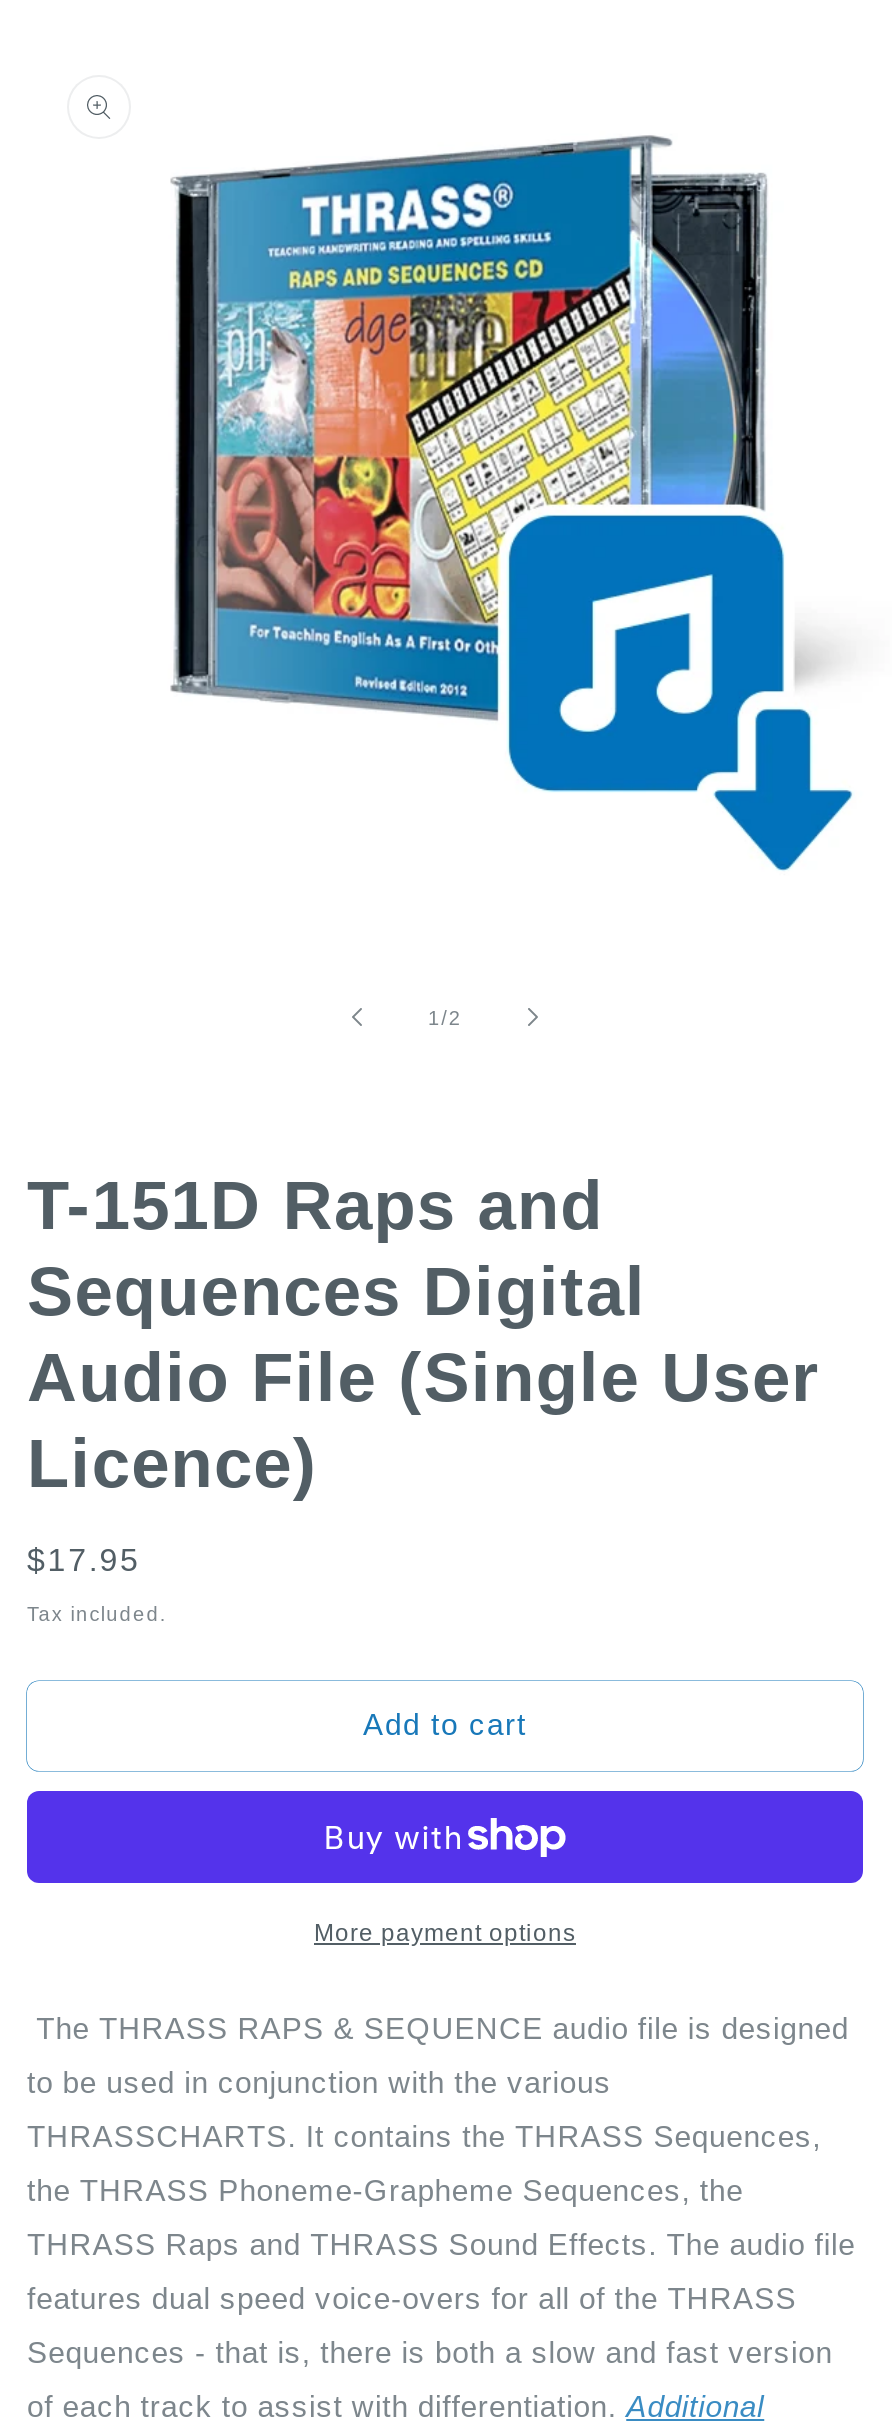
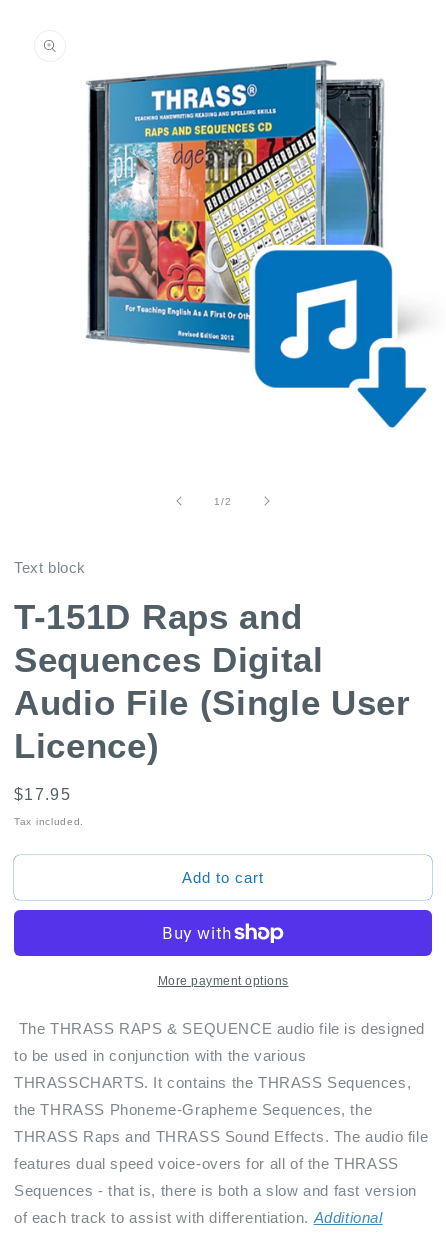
none -> [14,559,86,576] Text block

